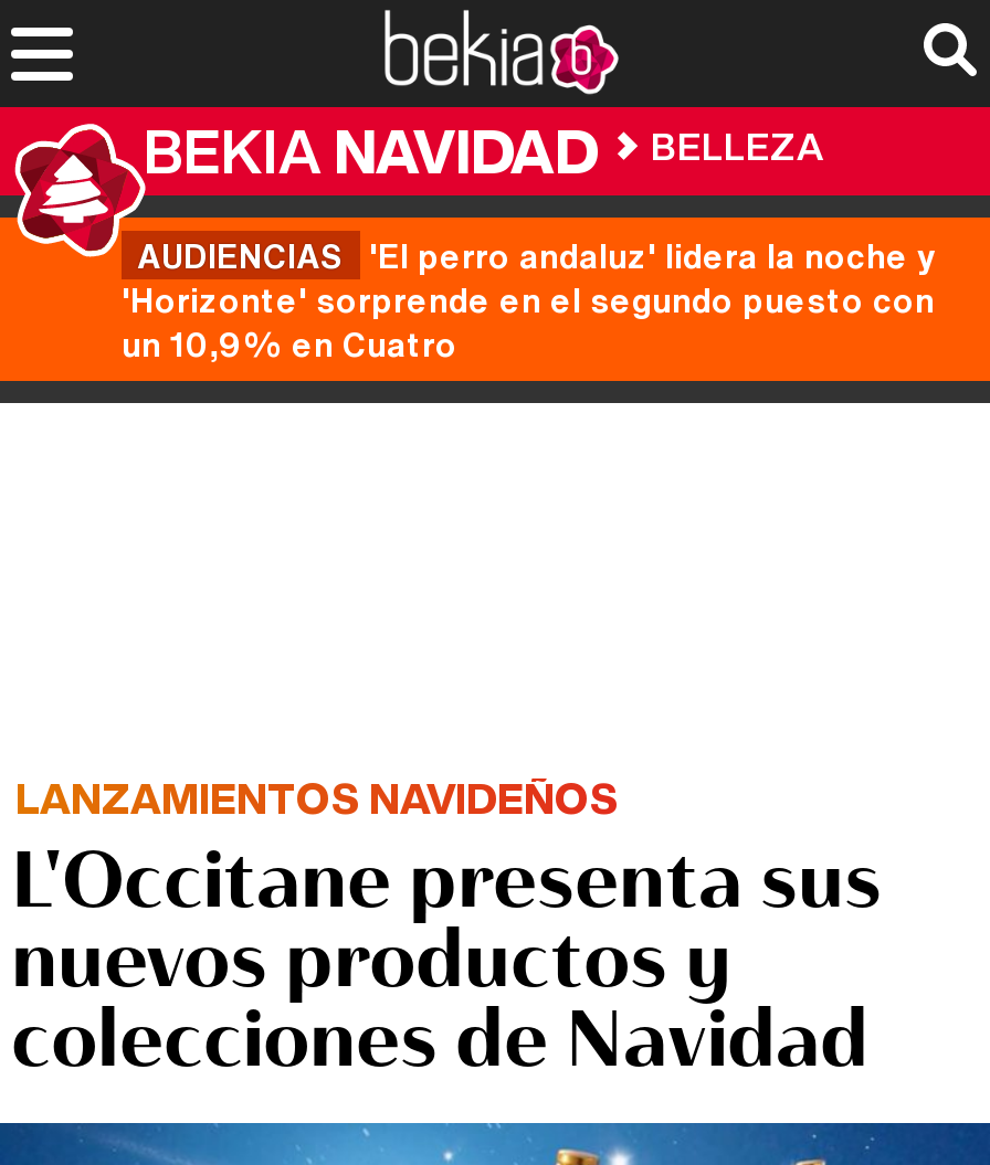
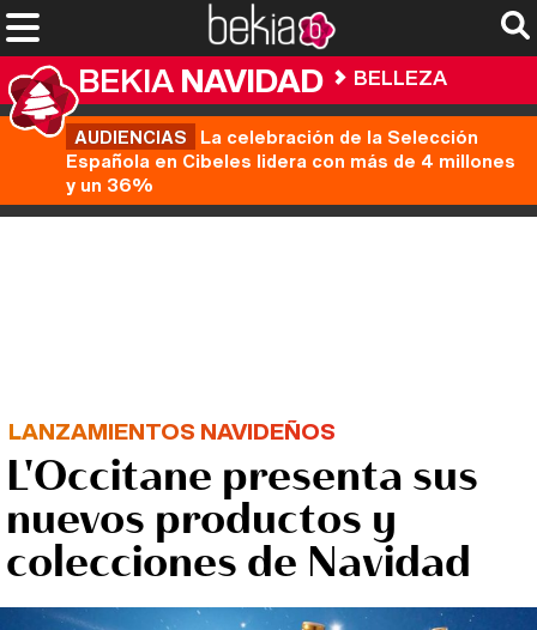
[122,231,935,368] AUDIENCIAS 'El perro andaluz' lidera la noche y | 'Horizonte' sorprende en el segundo puesto con | un 10,9% en Cuatro -> [66,123,515,198] AUDIENCIAS La celebración de la Selección | Española en Cibeles lidera con más de 4 millones | y un 36%

